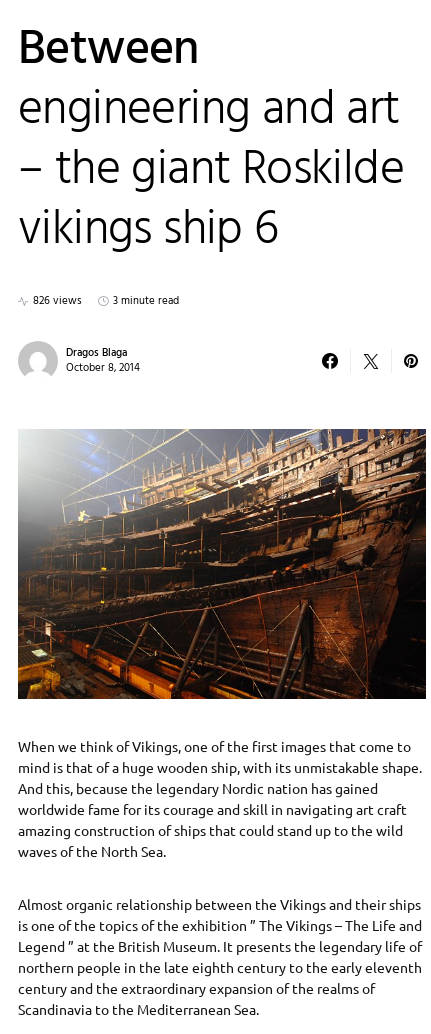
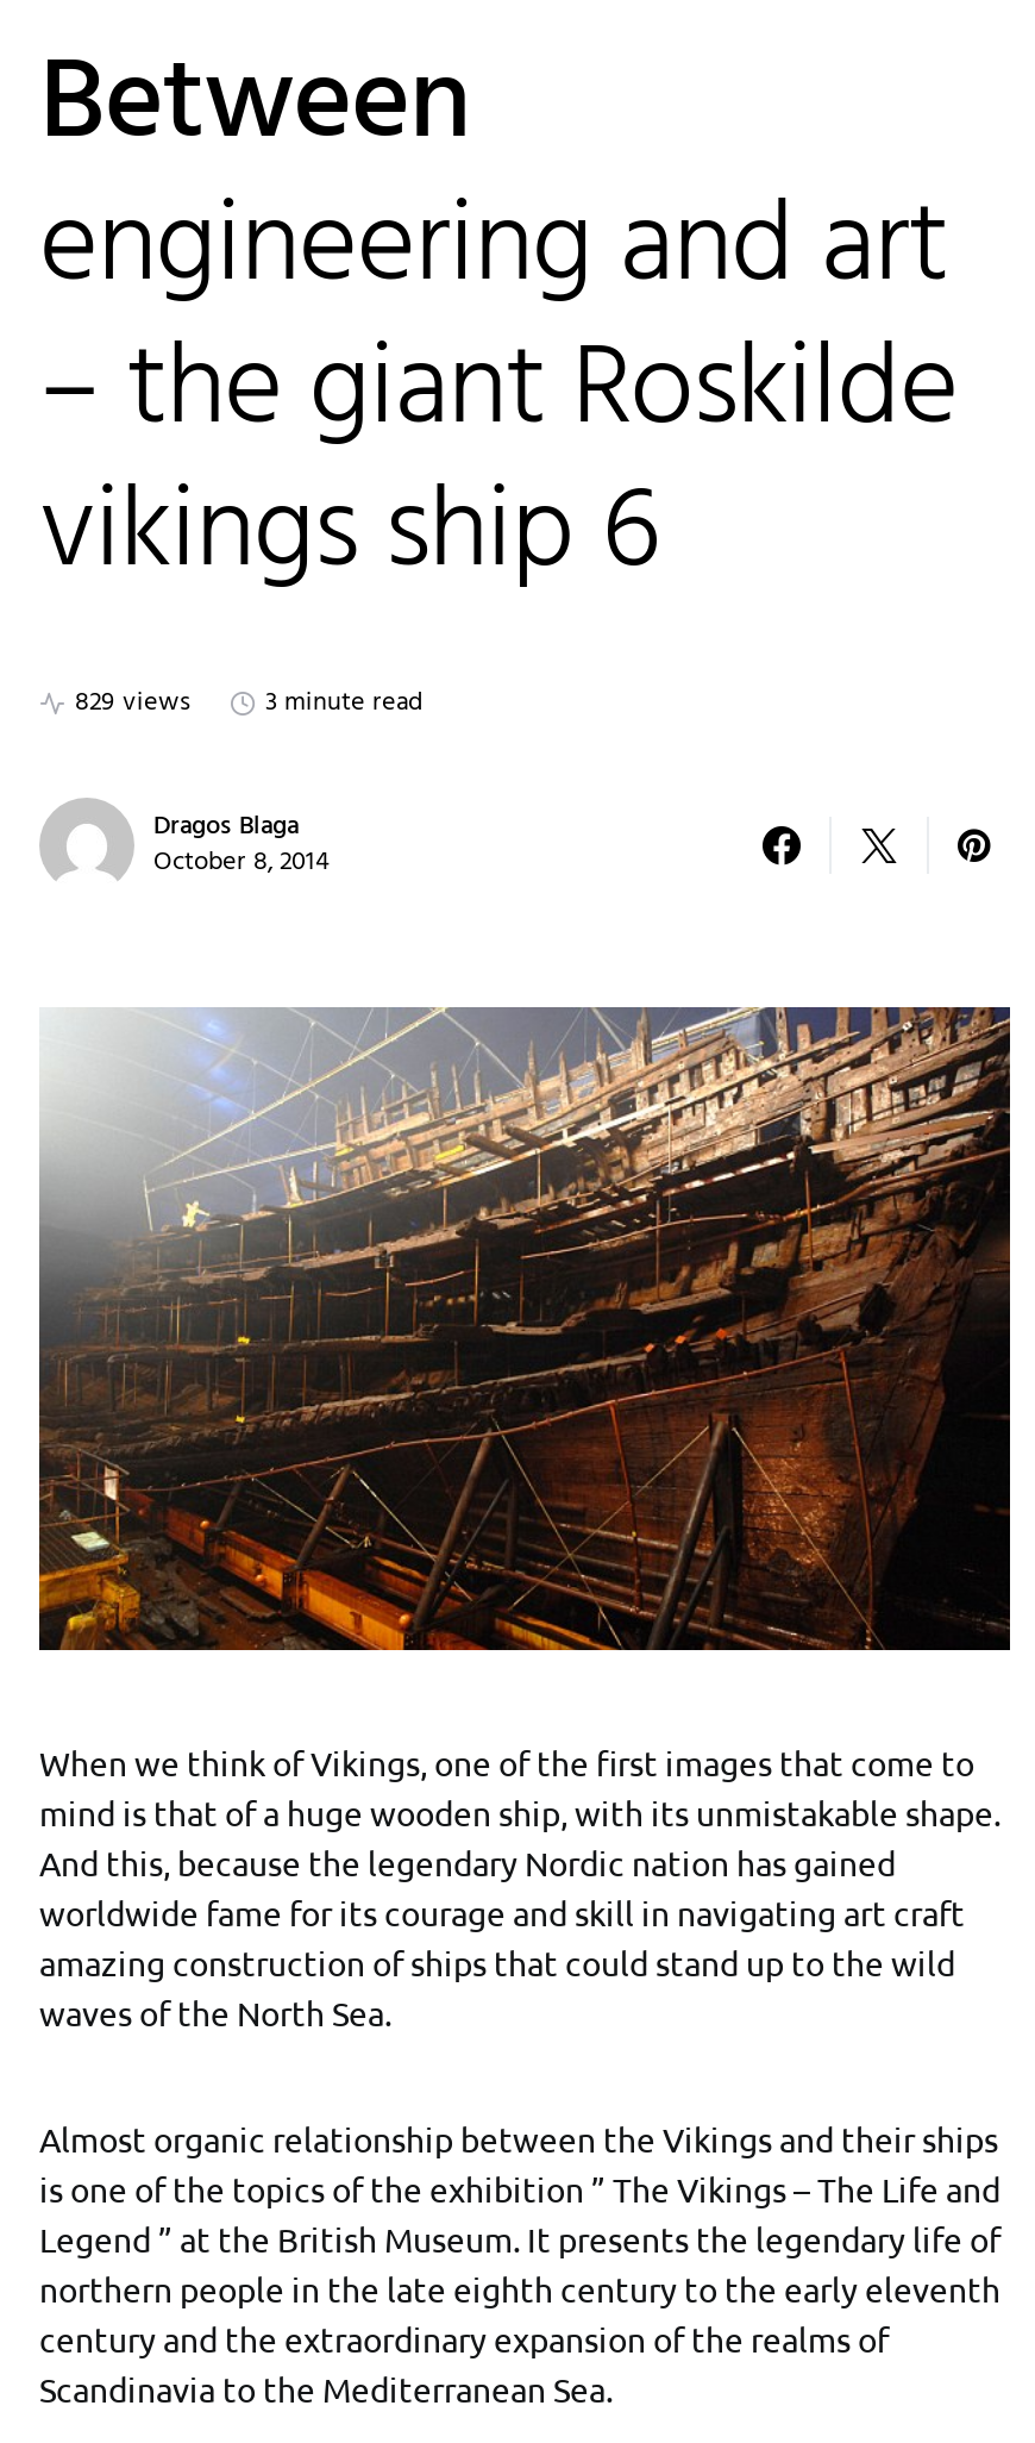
[33,292,179,310] 826 views 3 minute read -> [75,681,422,724] 829 views 3 minute read

